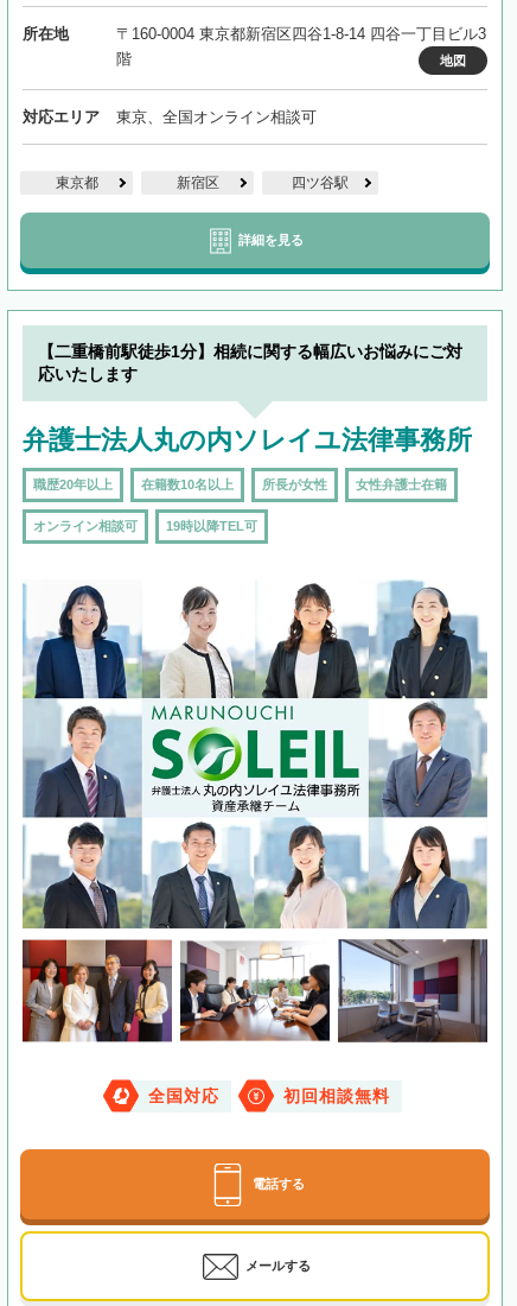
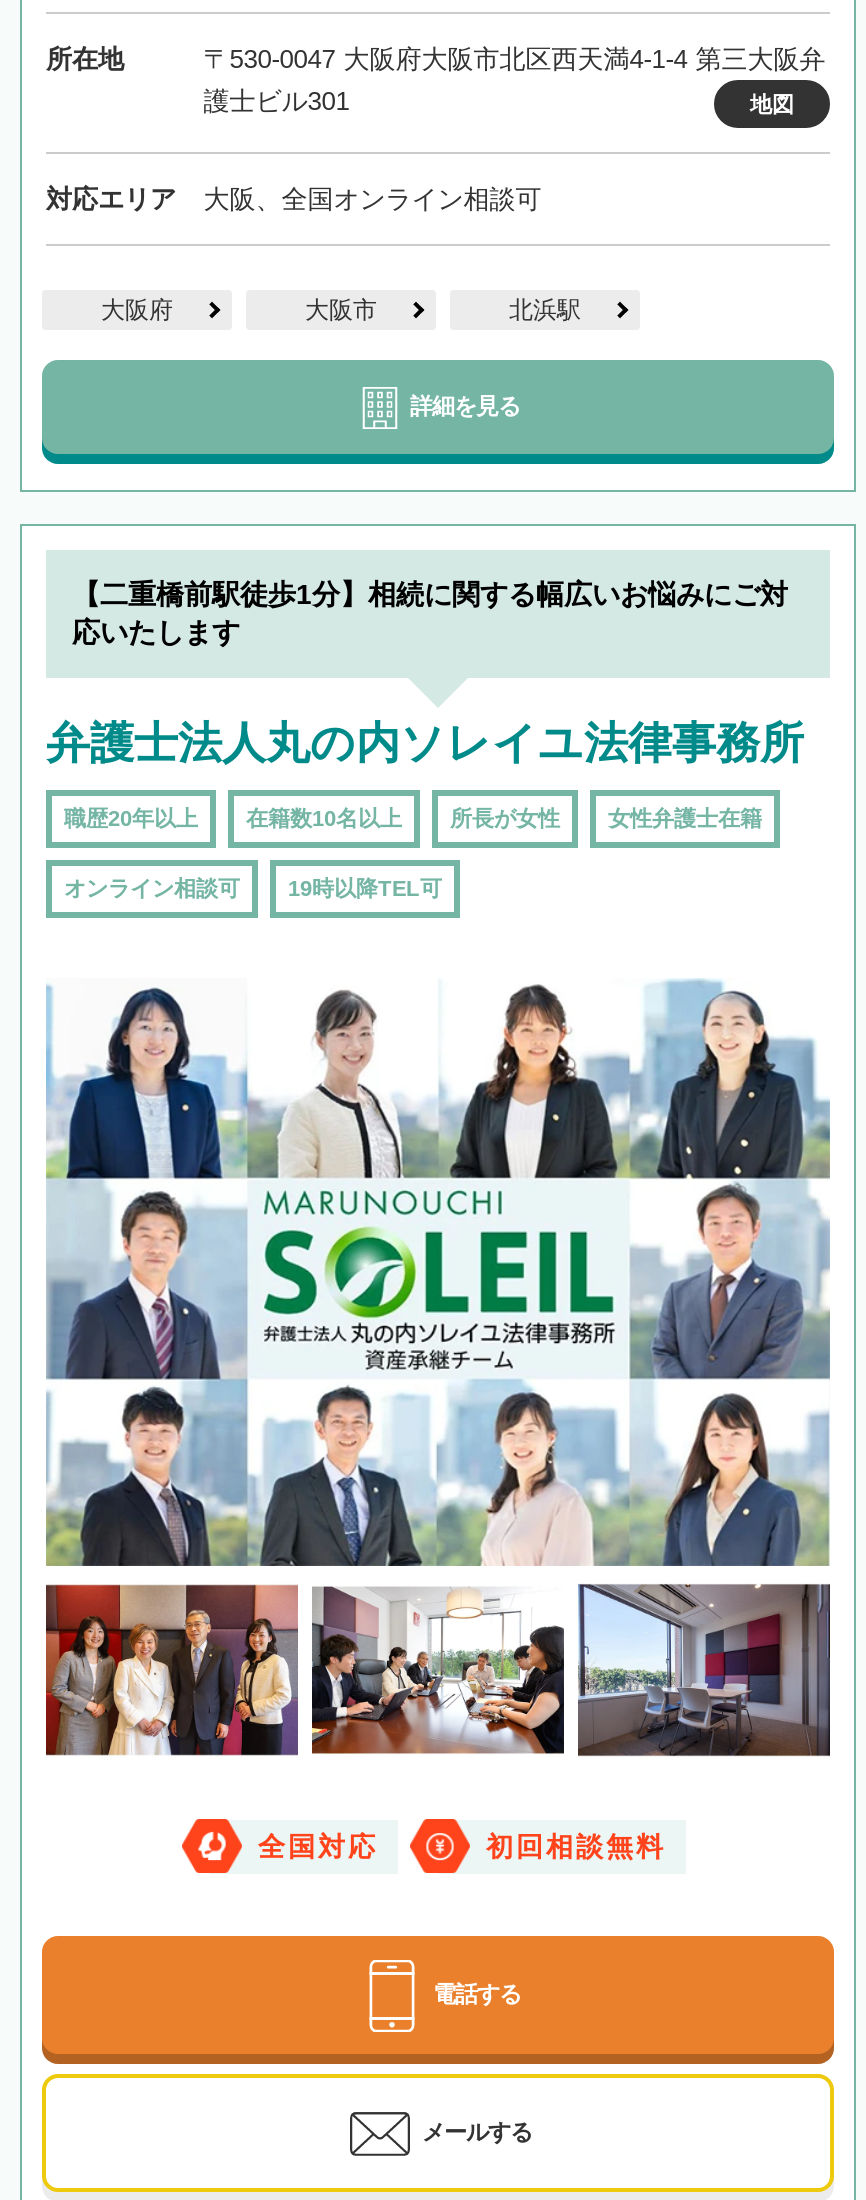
[116,25,486,68] 〒160-0004 東京都新宿区四谷1-8-14 四谷一丁目ビル3 | 階 -> [203,43,825,115] 〒530-0047 大阪府大阪市北区西天満4-1-4 第三大阪弁 | 護士ビル301
[116,108,316,126] 東京、全国オンライン相談可 -> [203,183,541,213] 大阪、全国オンライン相談可
[55,175,349,192] 東京都 | 新宿区 | 四ツ谷駅 -> [101,295,581,323] 大阪府 | 大阪市 | 北浜駅

